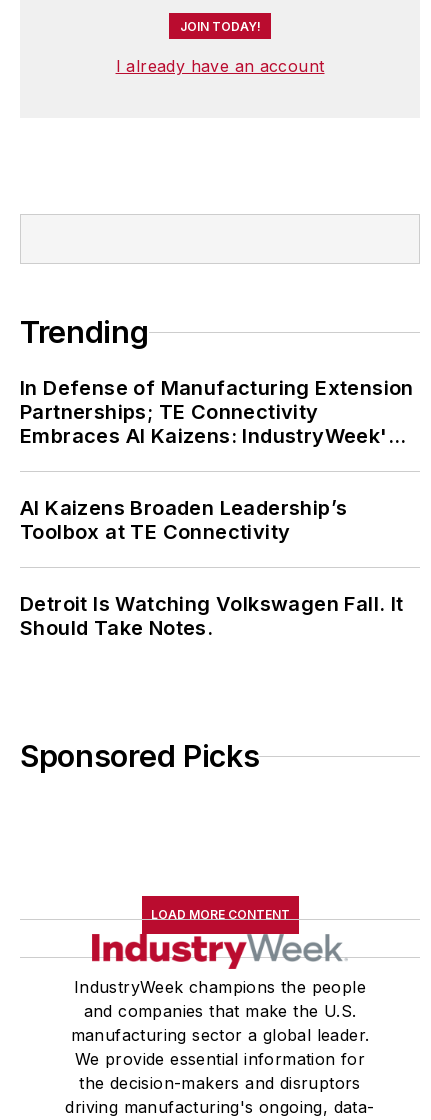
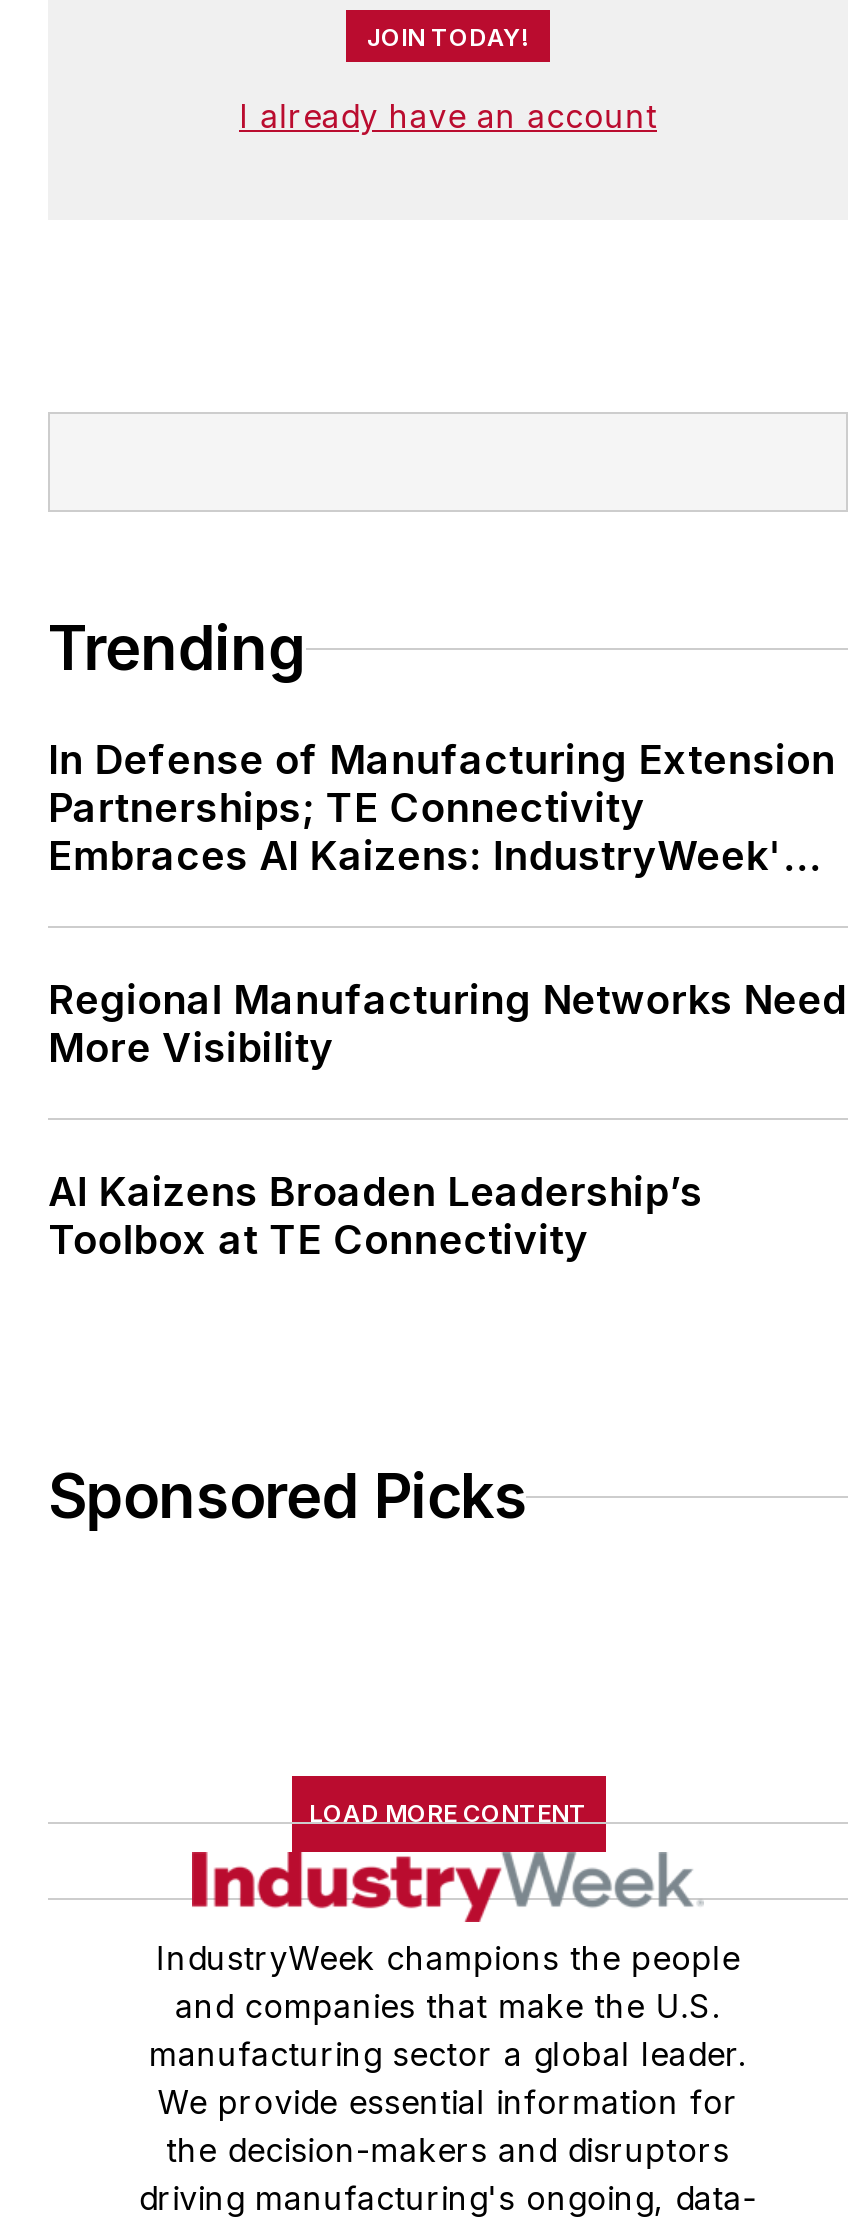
none -> [48,977,847,1073] Regional Manufacturing Networks Need | More Visibility
moved [20,496,347,544] -> [48,1169,703,1265]: AI Kaizens Broaden Leadership’s | Toolbox at TE Connectivity
[20,592,404,640] Detroit Is Watching Volkswagen Fall. It | Should Take Notes. -> none

